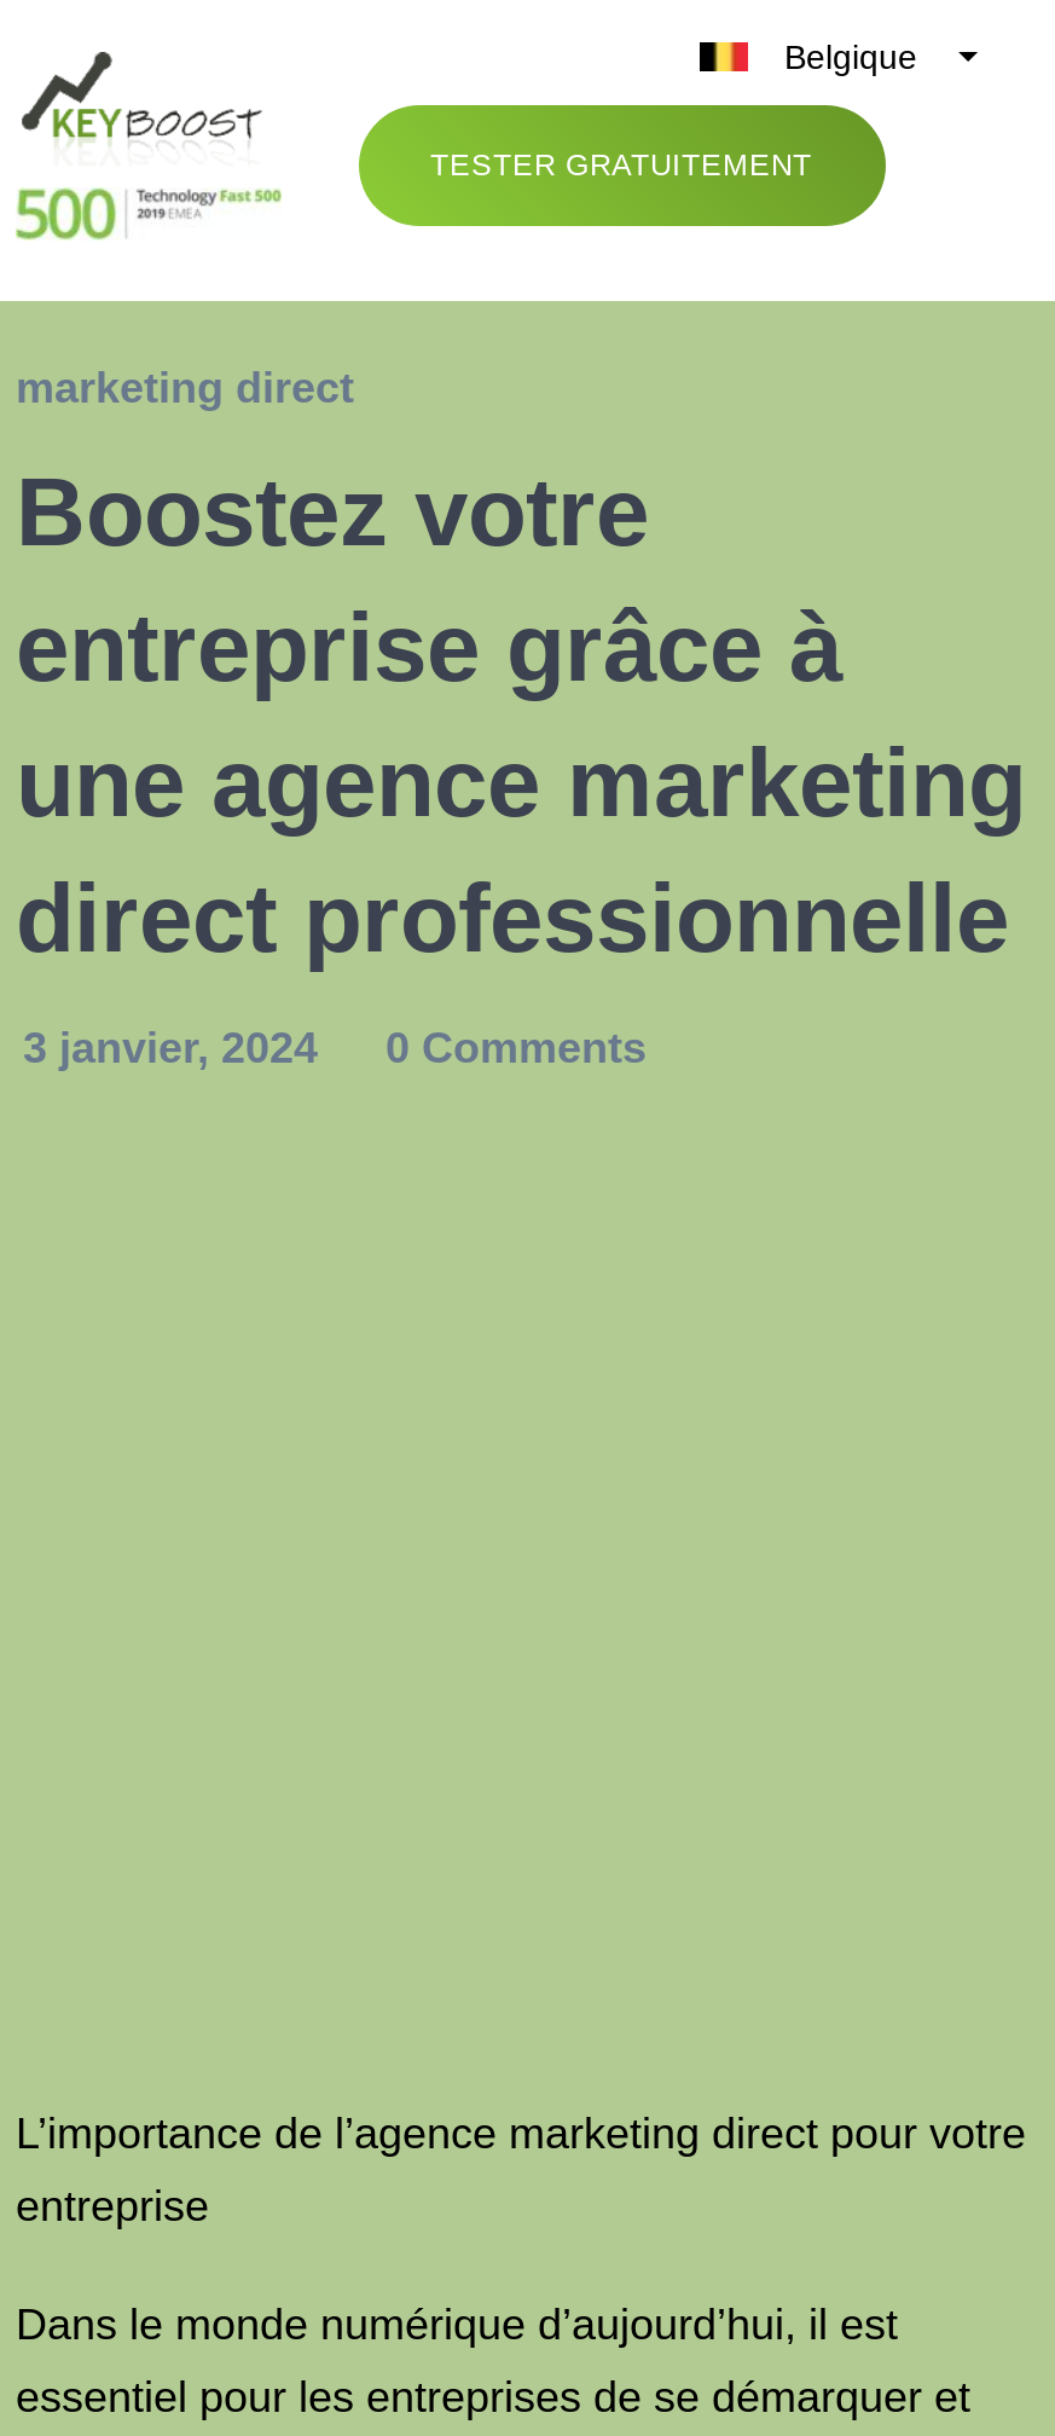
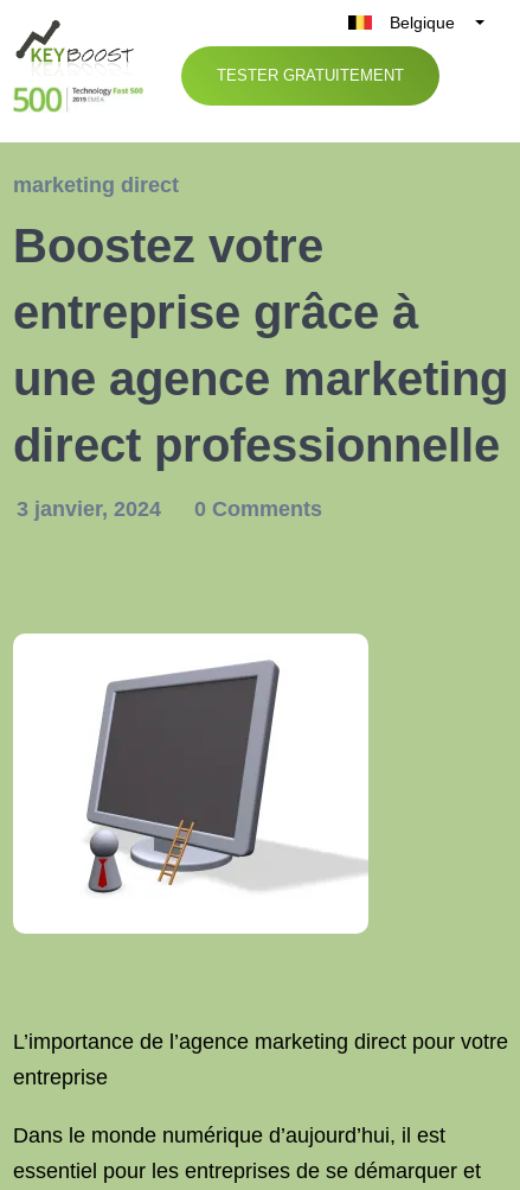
none -> [12,632,370,935] [image]

